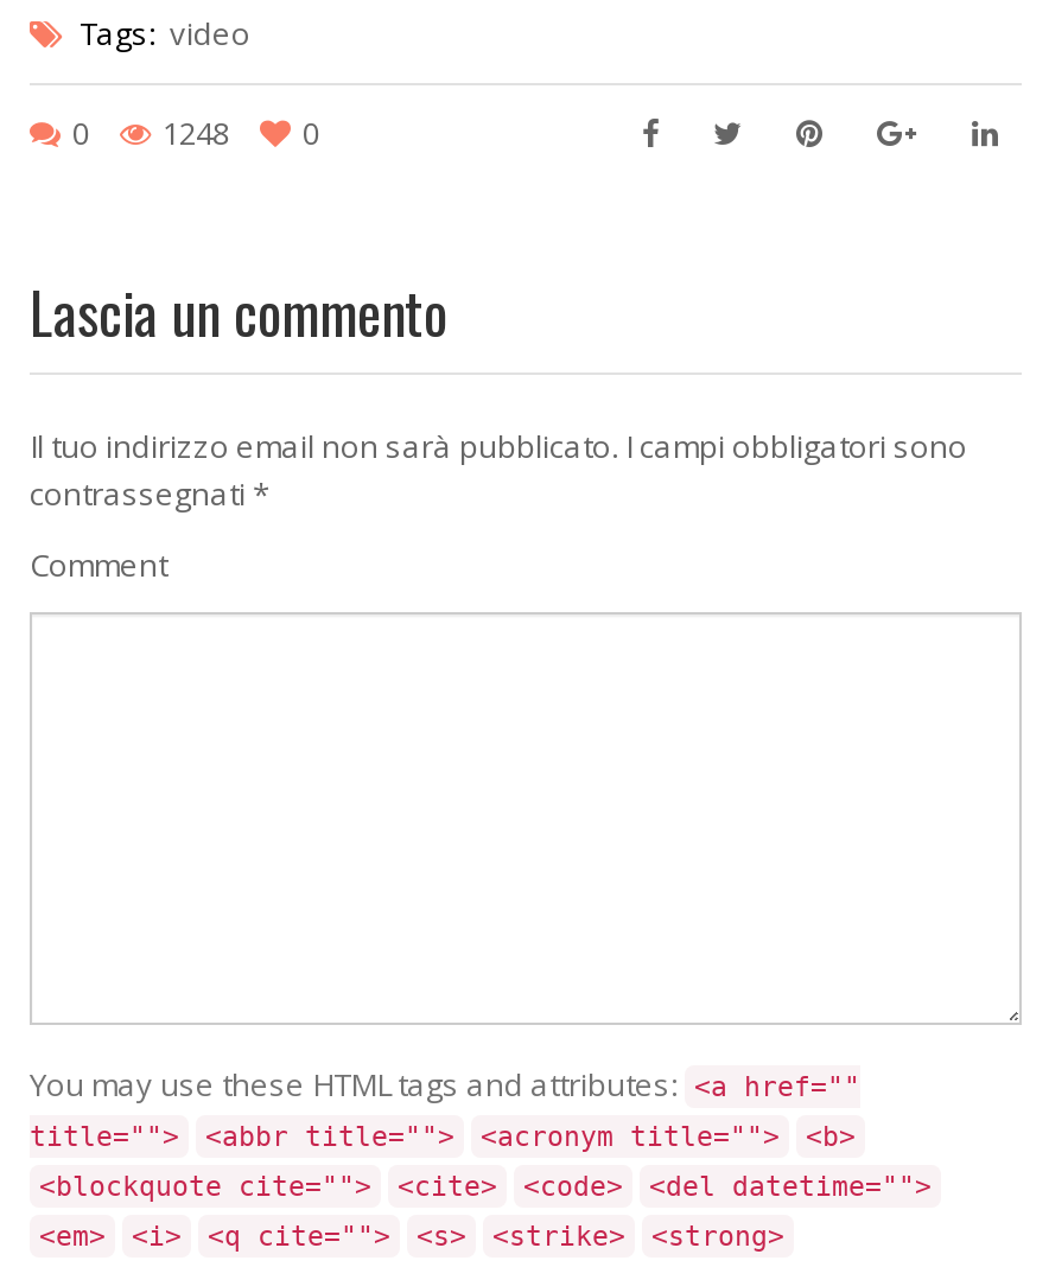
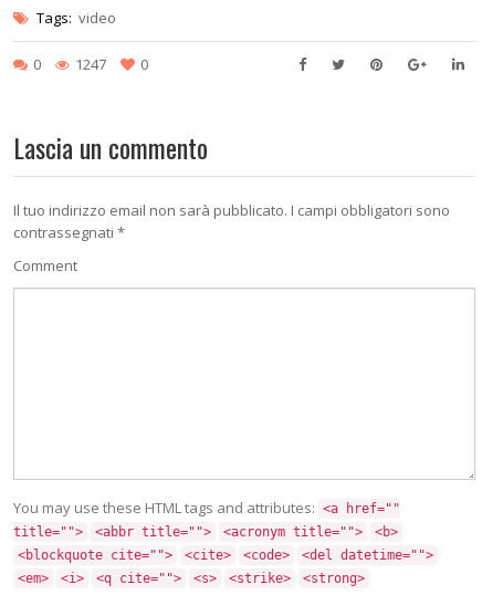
[72,111,319,153] 0 1248 0 -> [33,54,148,74] 0 1247 0

